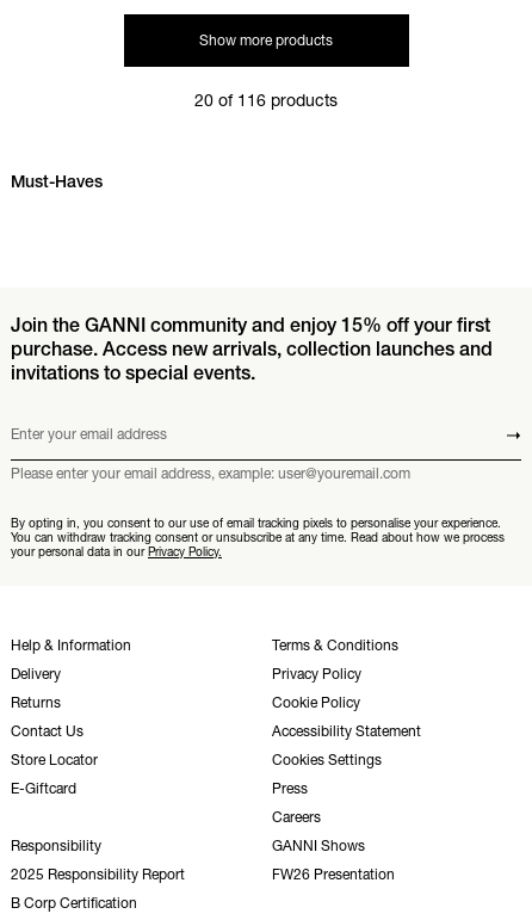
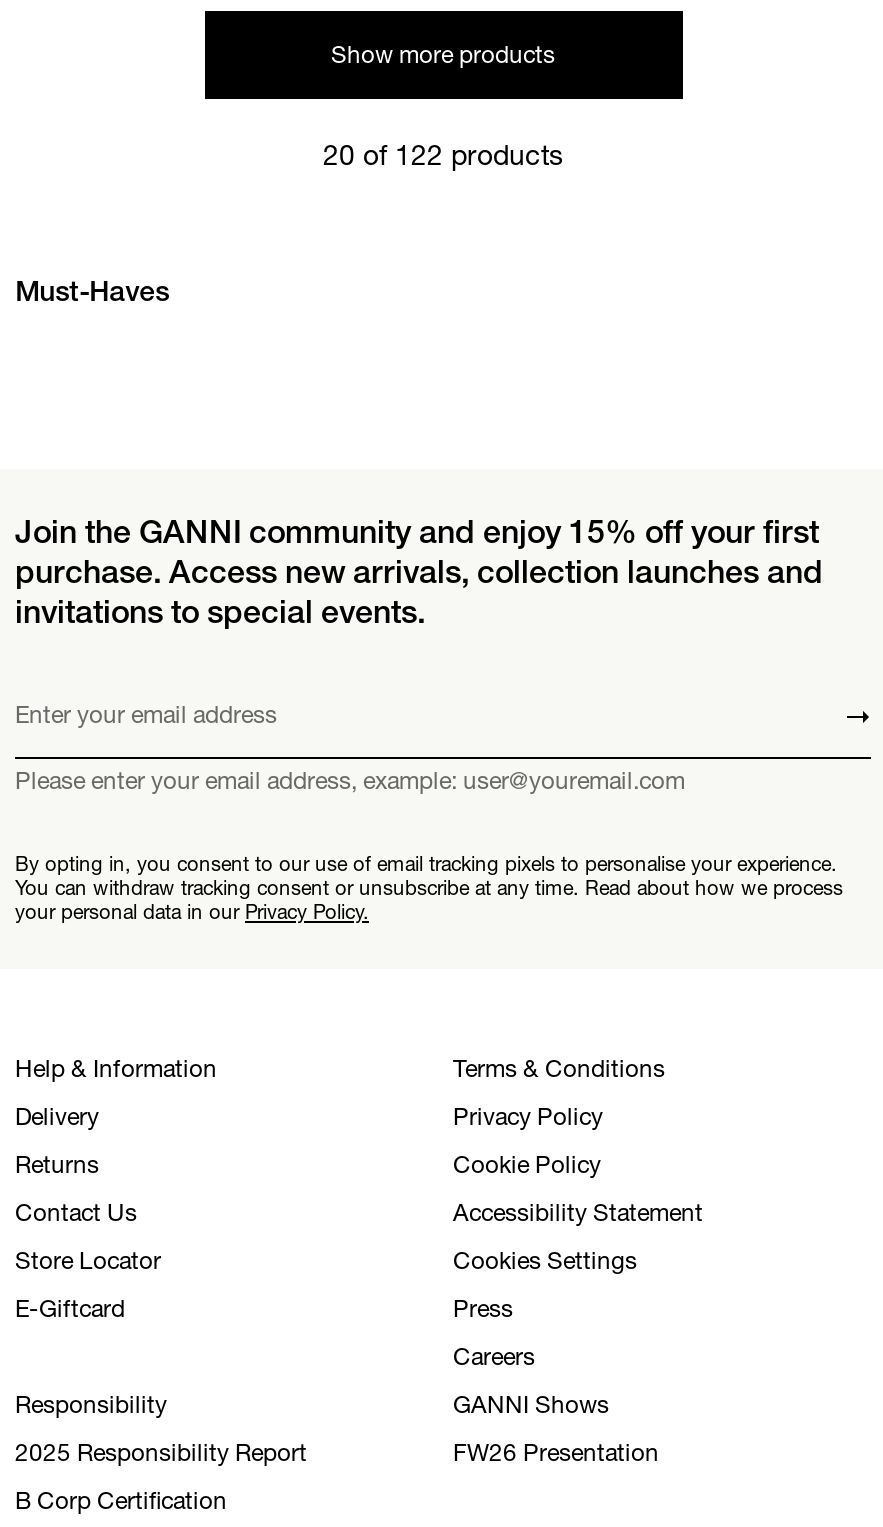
[194,89,338,111] 20 of 116 products -> [323,137,563,173] 20 of 122 products

